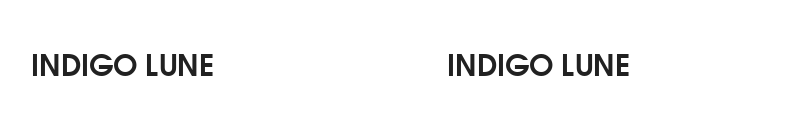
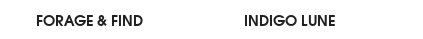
[31,46,213,84] INDIGO LUNE -> [36,11,143,30] FORAGE & FIND

